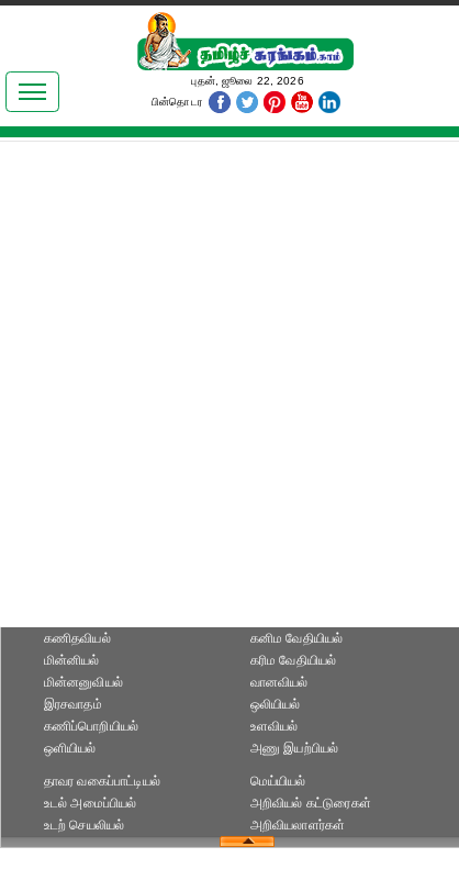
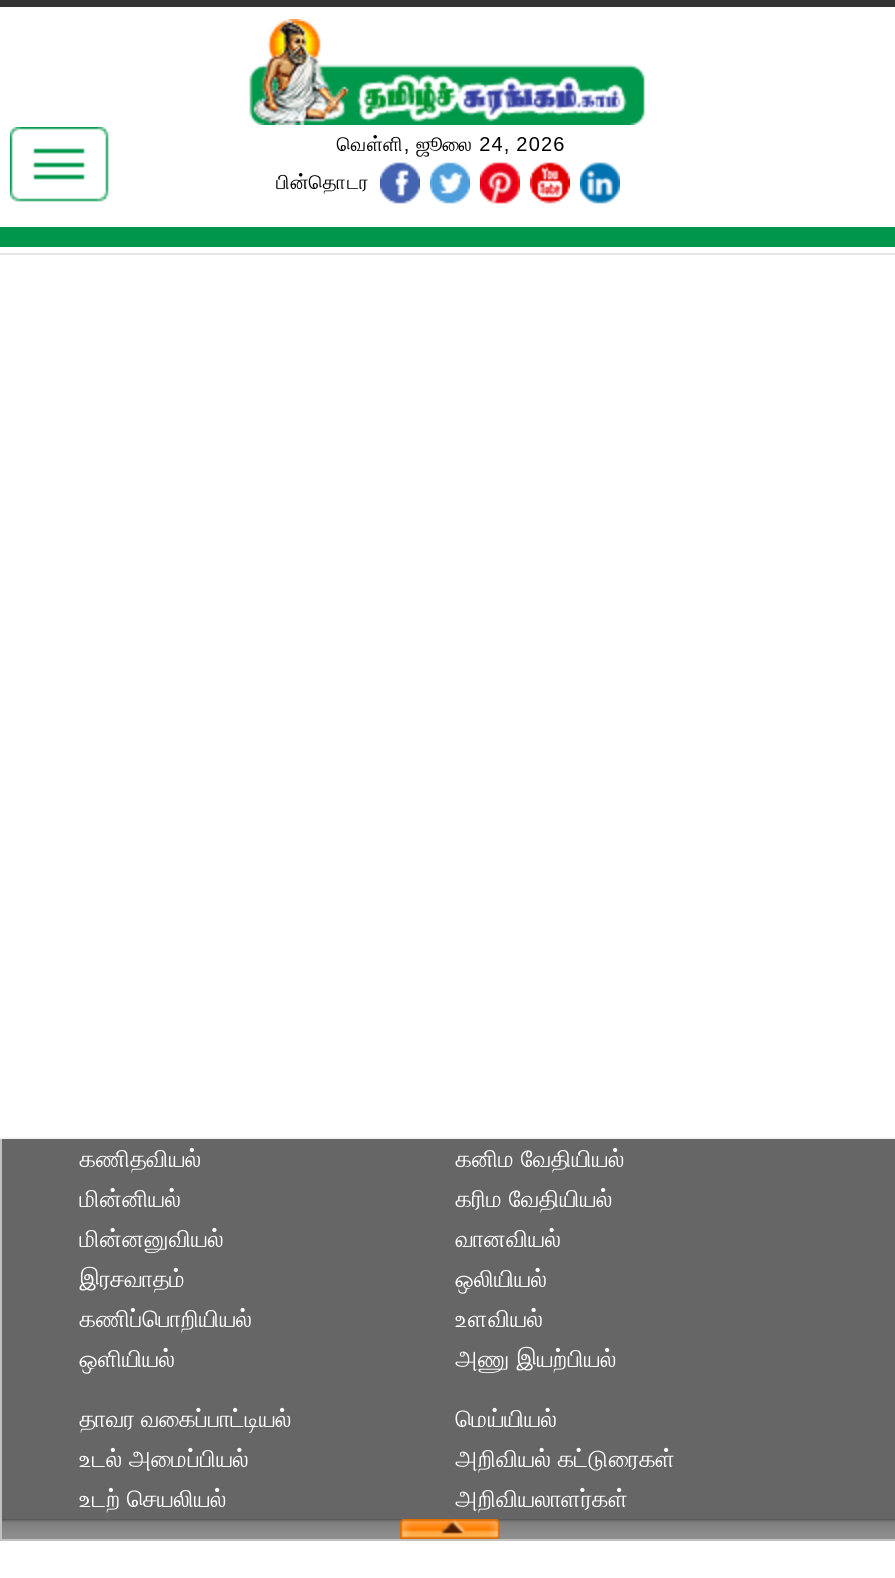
[188,75,304,87] புதன், ஜூலை 22, 2026 -> [330,133,566,155] வெள்ளி, ஜூலை 24, 2026

